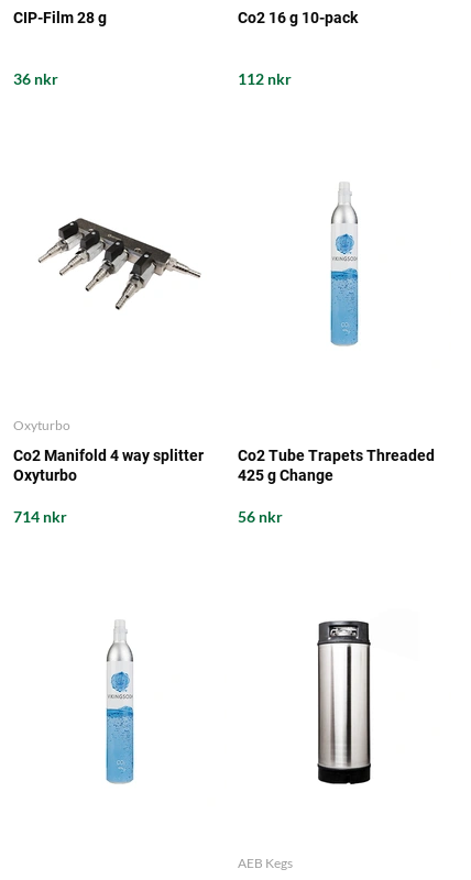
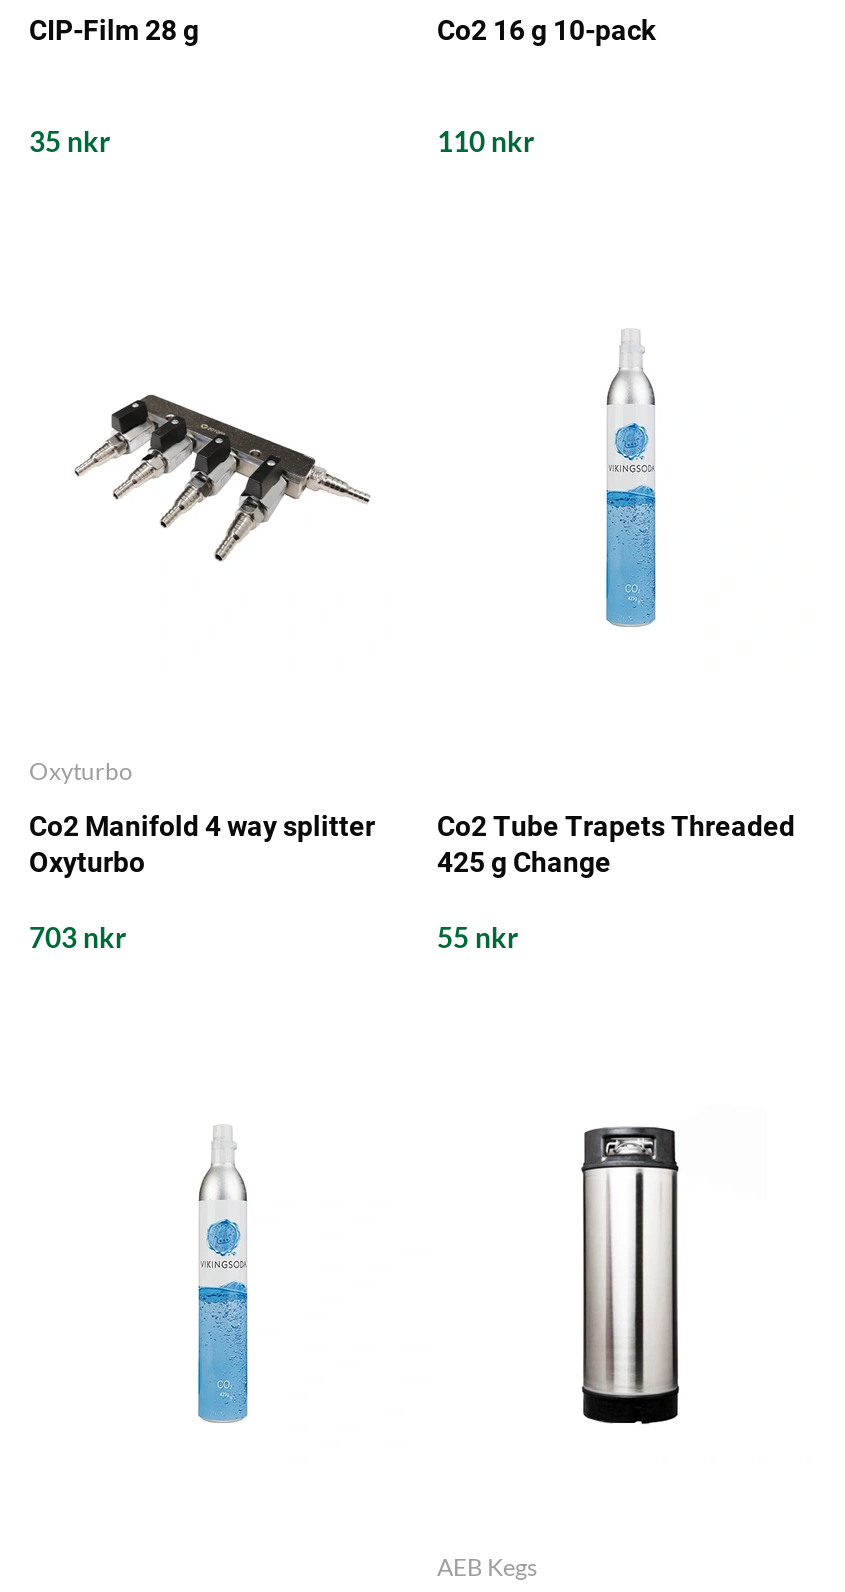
[13,69,58,88] 36 nkr -> [29,123,111,157] 35 nkr
[238,69,292,88] 112 nkr -> [437,123,535,157] 110 nkr
[13,507,67,526] 714 nkr -> [29,920,127,954] 703 nkr
[238,507,283,526] 56 nkr -> [437,920,519,954] 55 nkr

